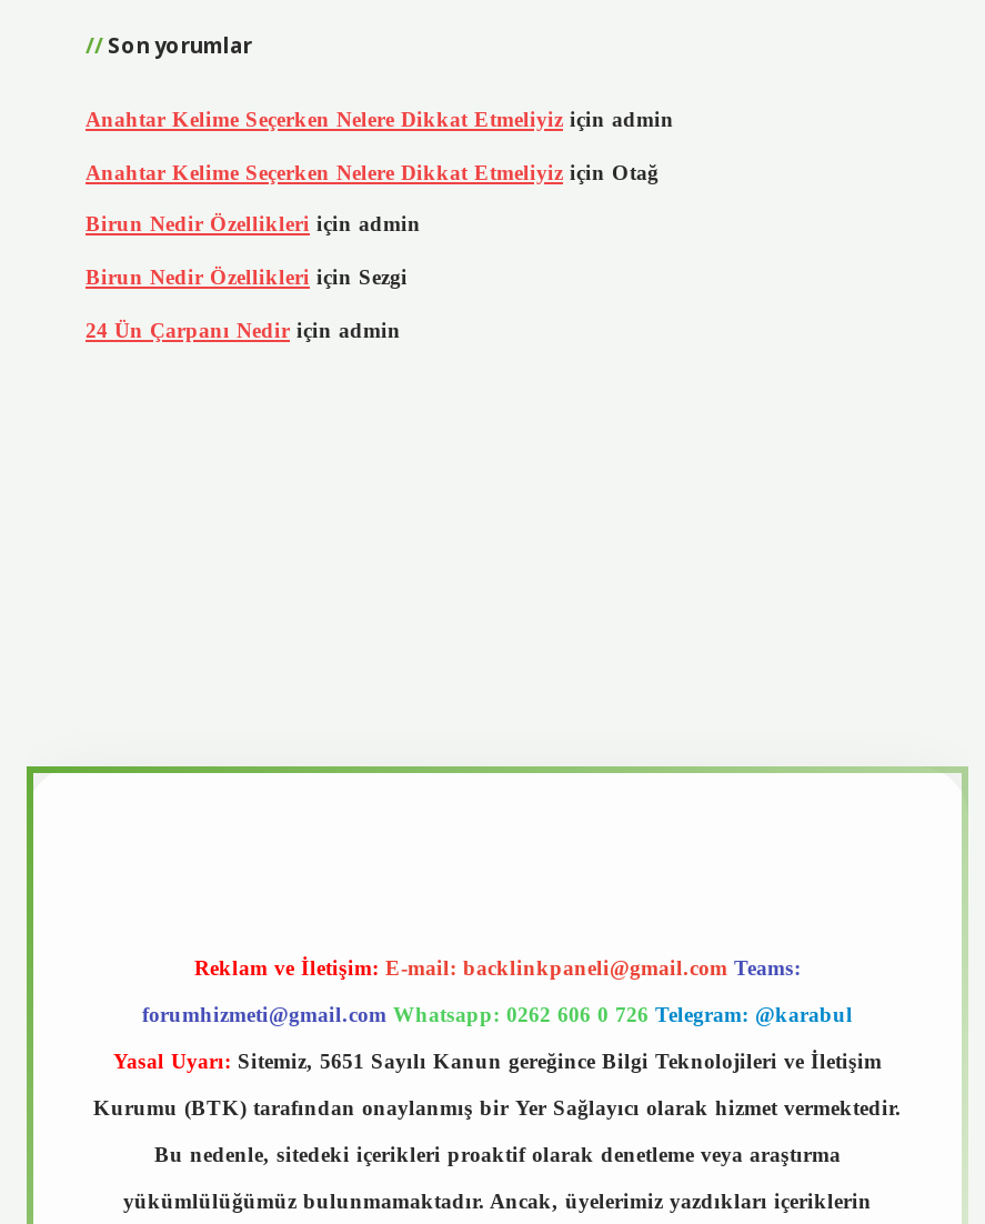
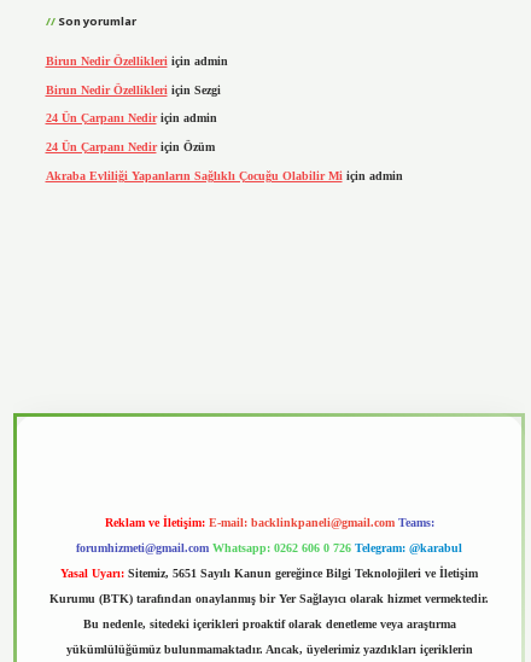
[86,107,674,184] Anahtar Kelime Seçerken Nelere Dikkat Etmeliyiz için admin | Anahtar Kelime Seçerken Nelere Dikkat Etmeliyiz için Otağ -> none
moved [86,212,421,341] -> [45,55,227,125]: Birun Nedir Özellikleri için admin | Birun Nedir Özellikleri için Sezgi | 24 Ün Çarpanı Nedir için admin
none -> [45,140,402,182] 24 Ün Çarpanı Nedir için Özüm | Akraba Evliliği Yapanların Sağlıklı Çocuğu Olabilir Mi için admin

